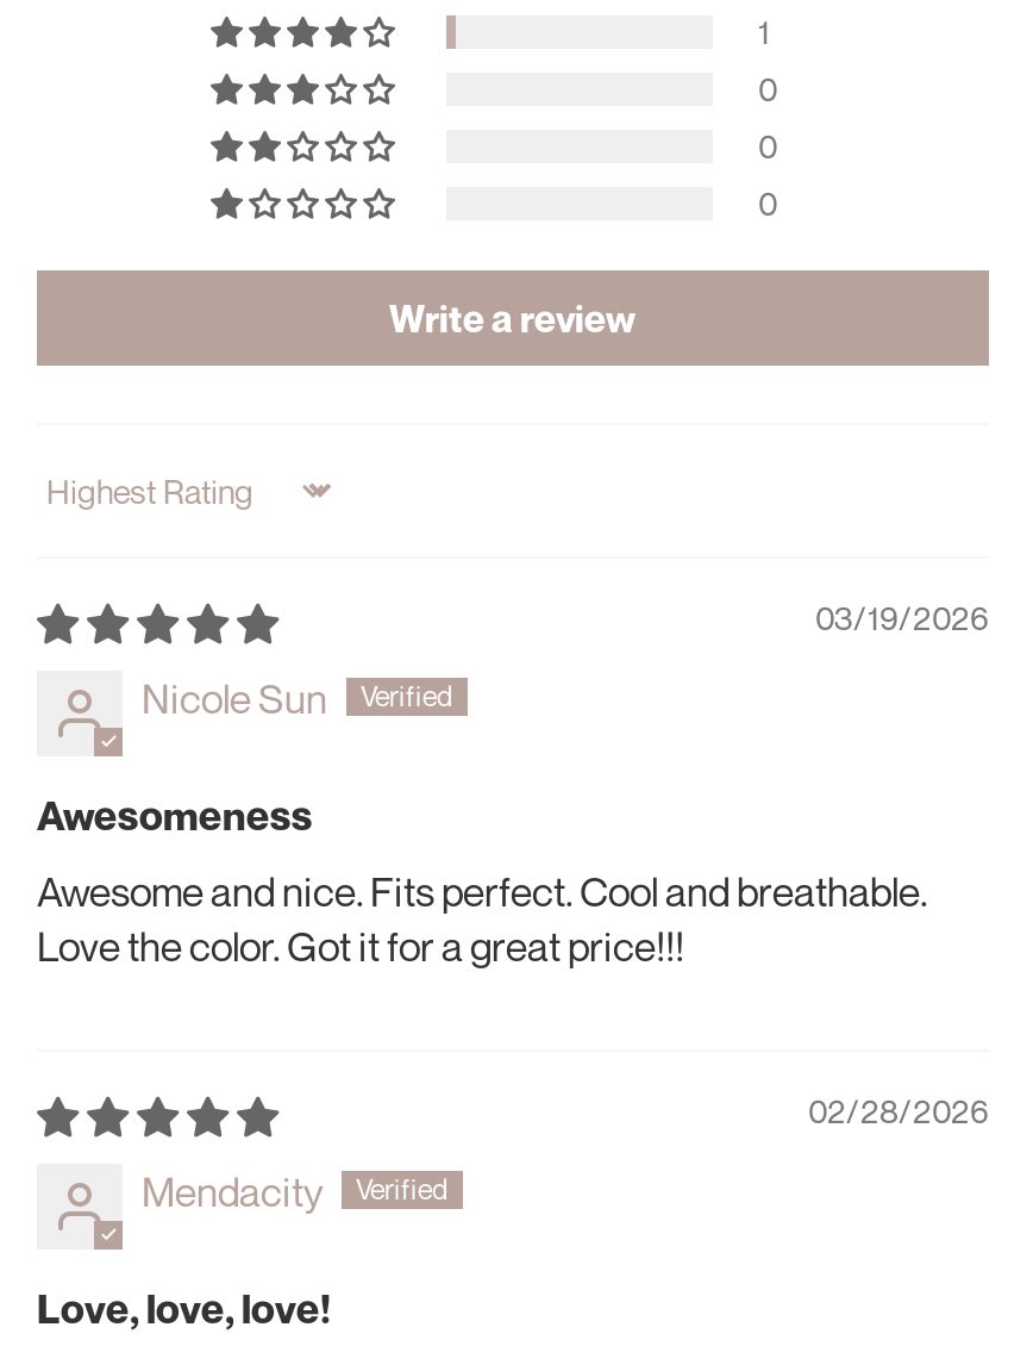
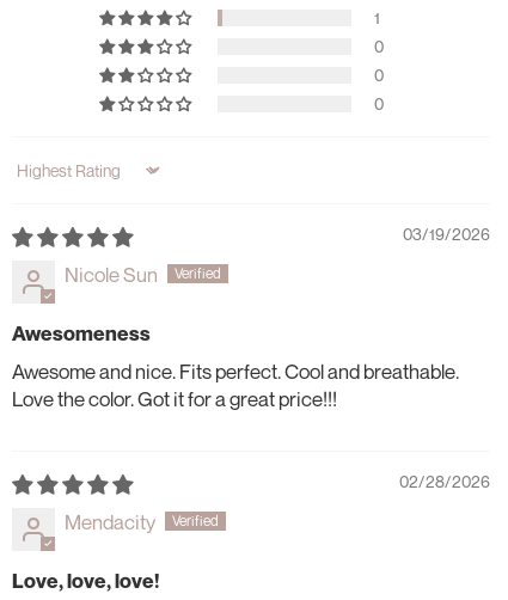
[389,294,637,342] Write a review -> none

